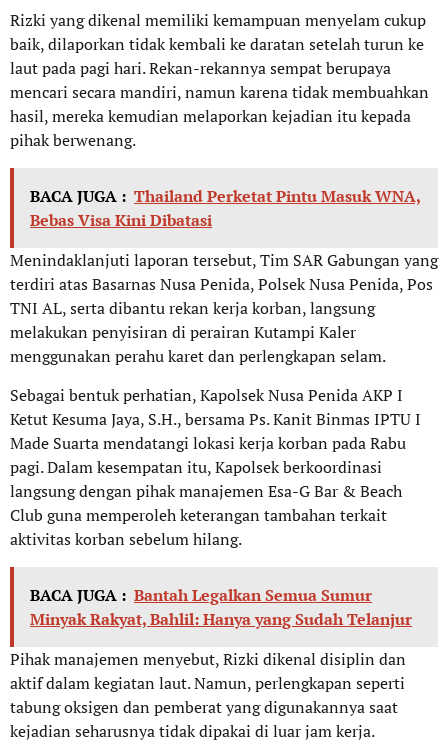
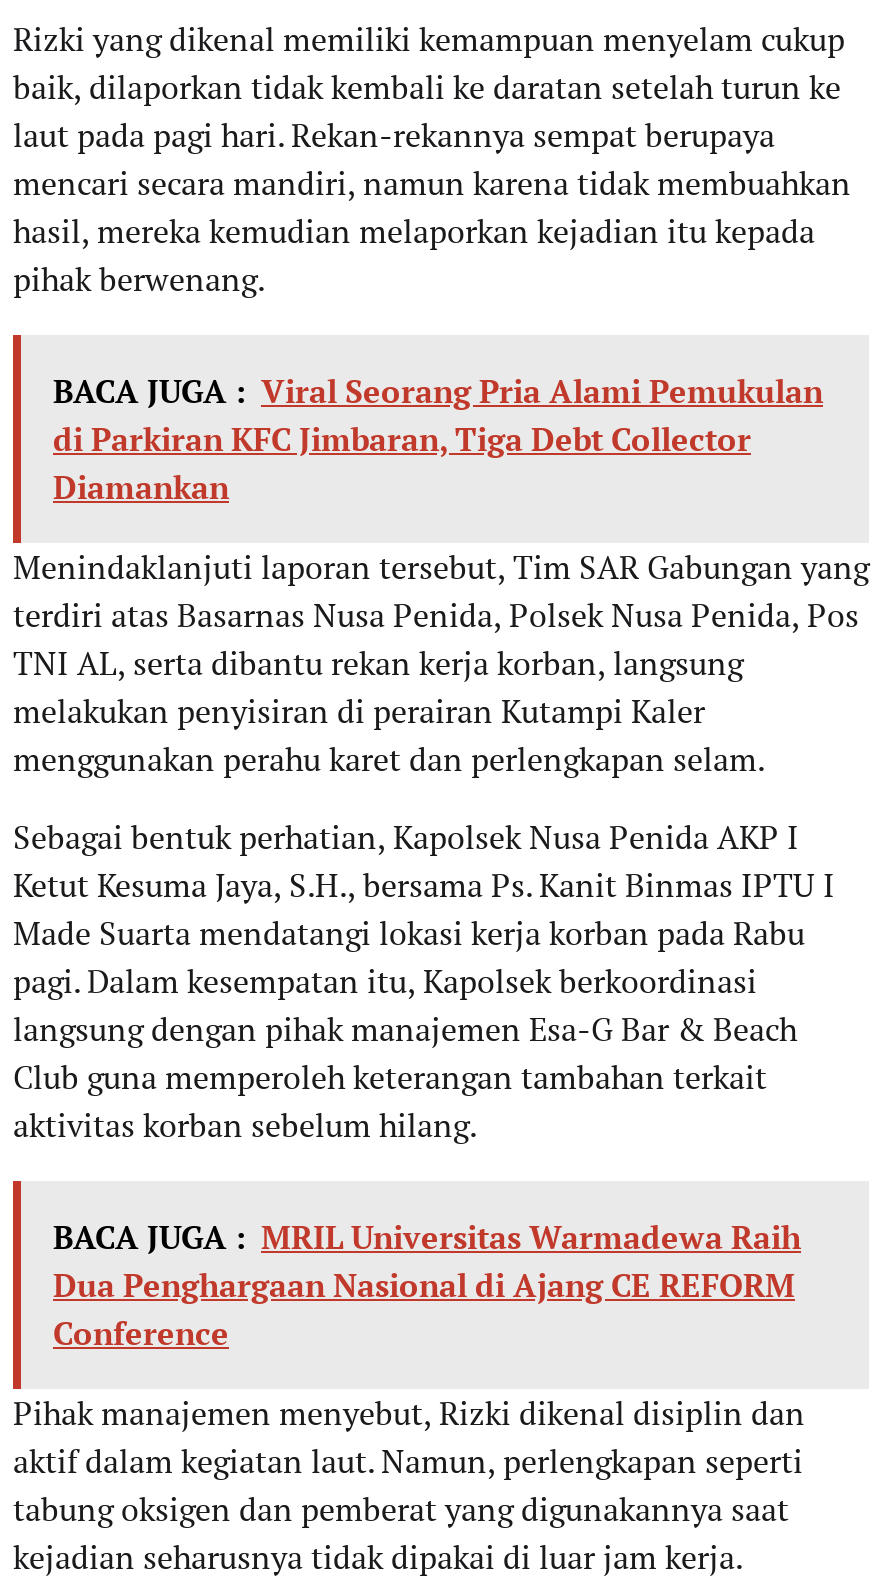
[30,185,421,231] BACA JUGA : Thailand Perketat Pintu Masuk WNA, | Bebas Visa Kini Dibatasi -> [53,370,823,510] BACA JUGA : Viral Seorang Pria Alami Pemukulan | di Parkiran KFC Jimbaran, Tiga Debt Collector | Diamankan
[30,584,412,630] BACA JUGA : Bantah Legalkan Semua Sumur | Minyak Rakyat, Bahlil: Hanya yang Sudah Telanjur -> [53,1215,801,1355] BACA JUGA : MRIL Universitas Warmadewa Raih | Dua Penghargaan Nasional di Ajang CE REFORM | Conference

